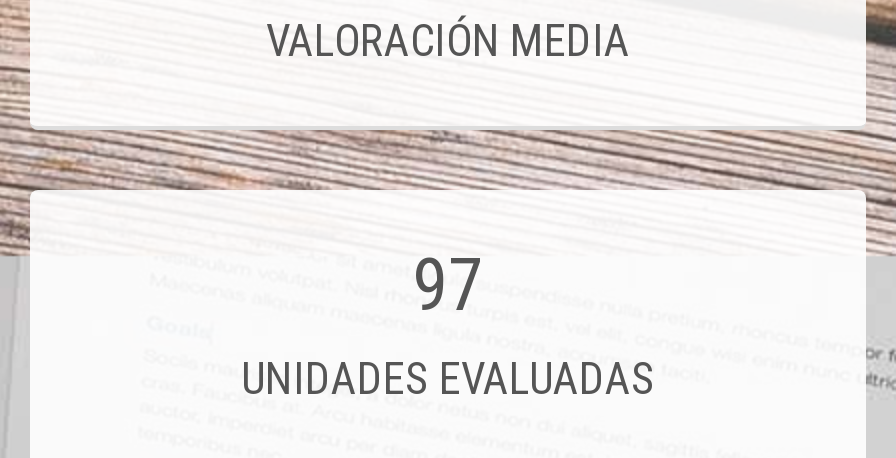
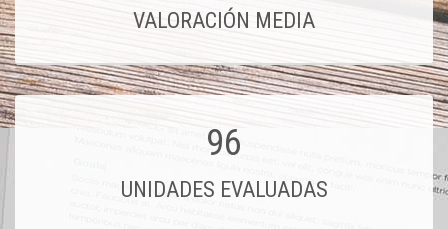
[412,244,484,328] 97 -> [206,122,242,164] 96

